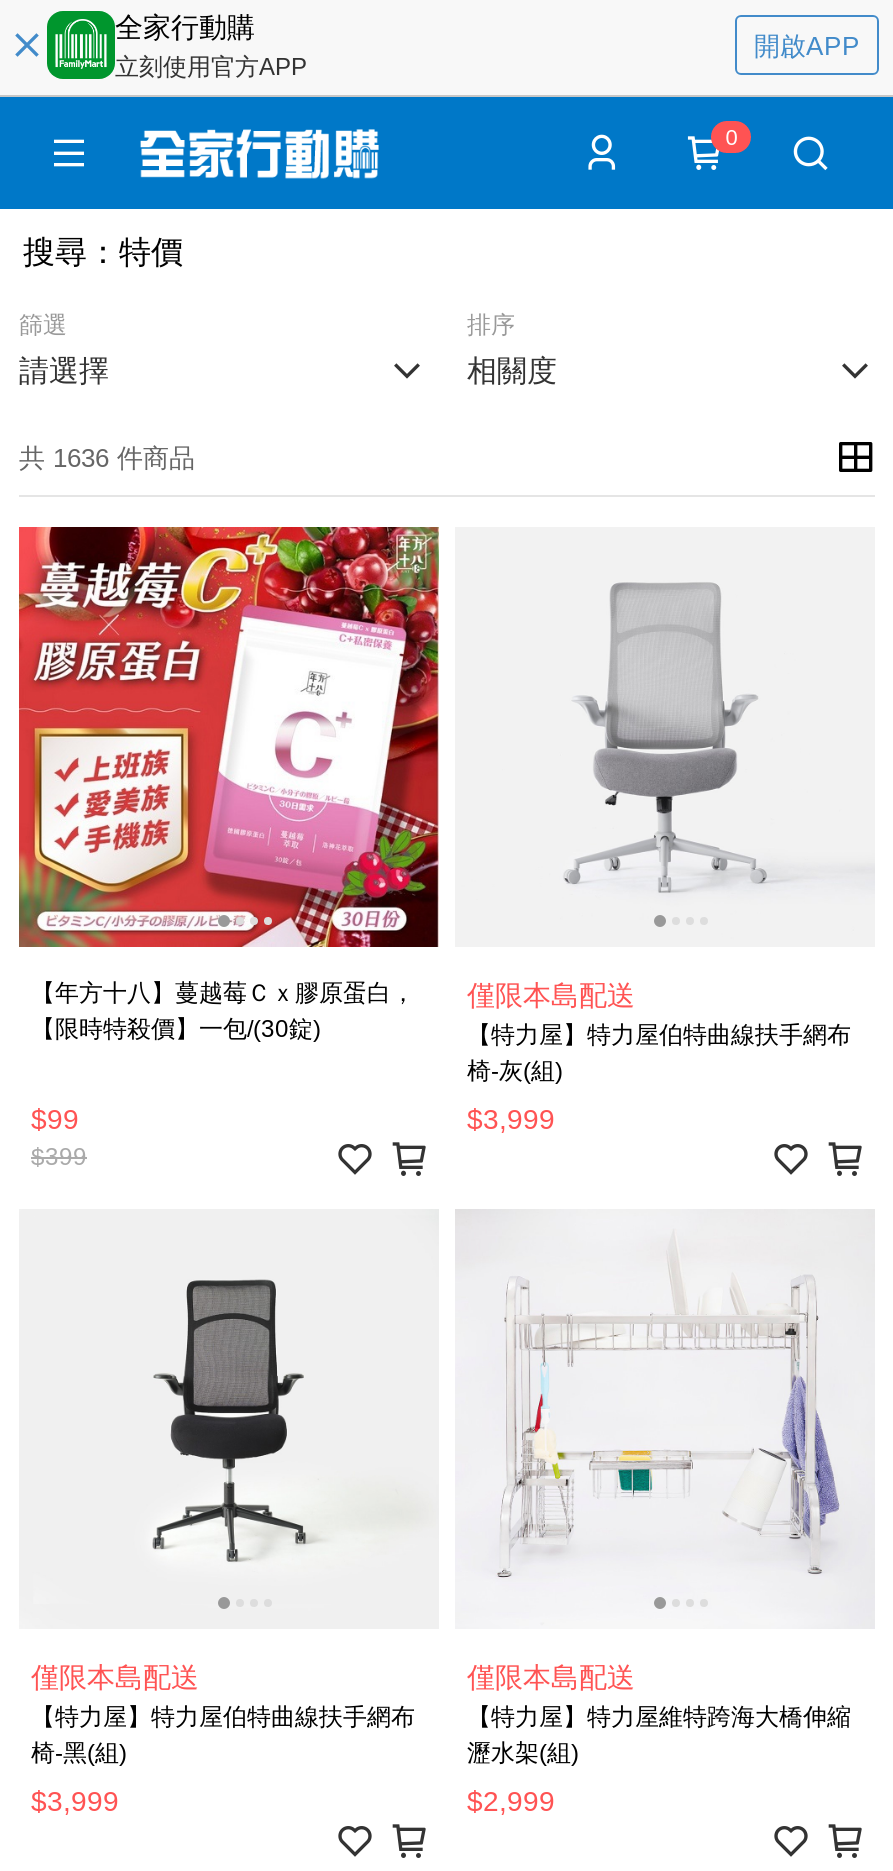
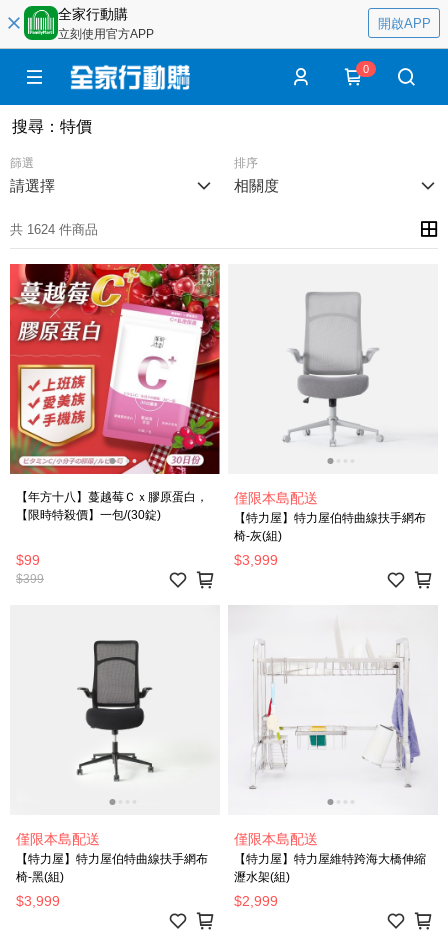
[19,442,195,472] 共 1636 件商品 -> [10,221,98,236] 共 1624 件商品

